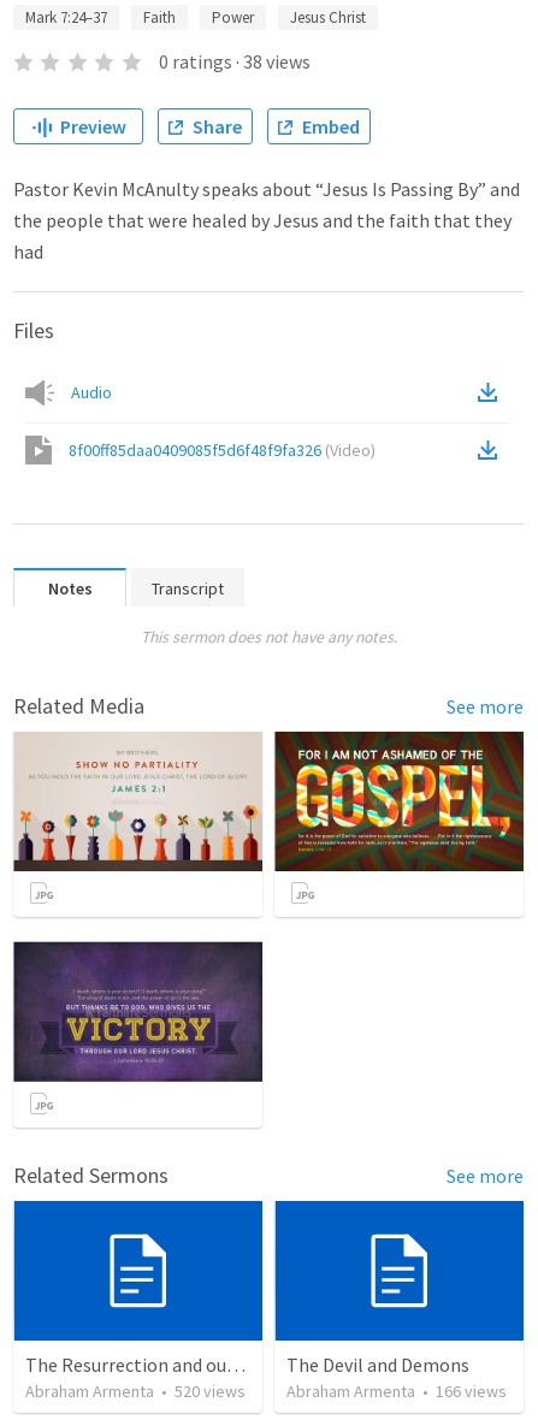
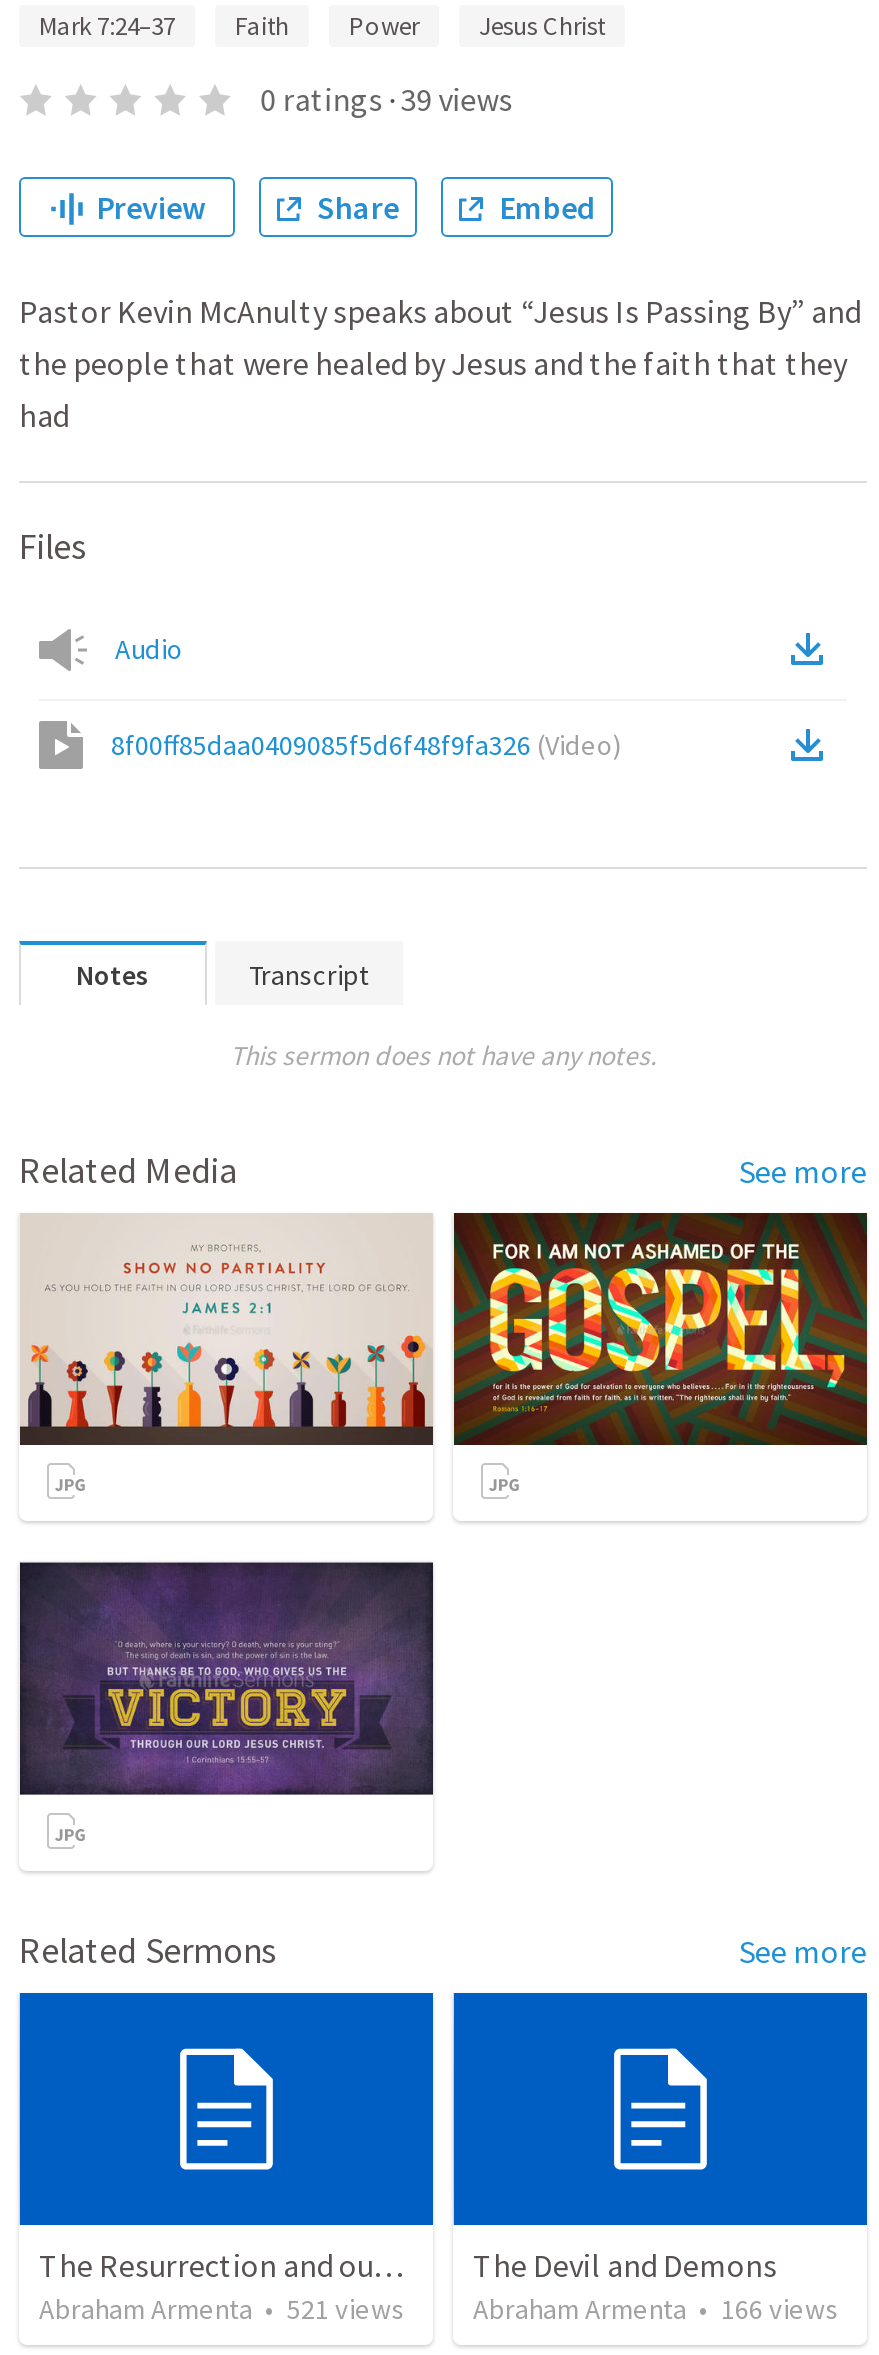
[159,49,310,73] 0 ratings · 38 views -> [260,79,512,119] 0 ratings · 39 views
[25,1381,246,1402] Abraham Armenta • 520 views -> [39,2292,405,2328] Abraham Armenta • 521 views

